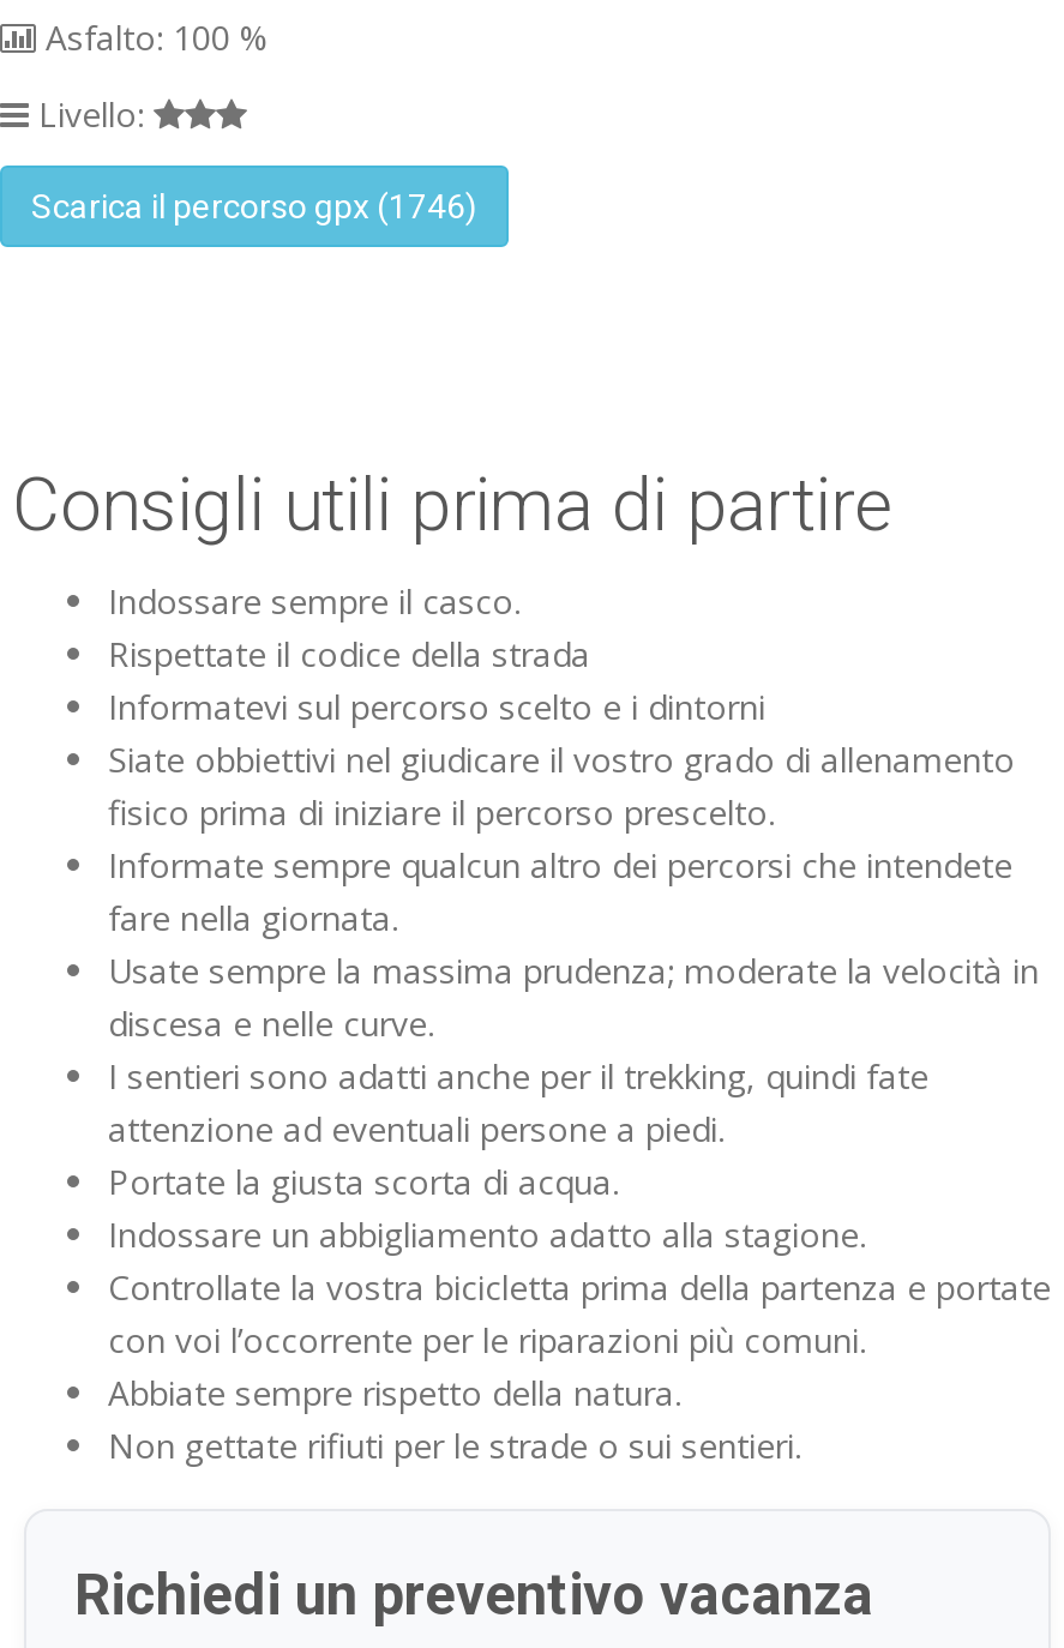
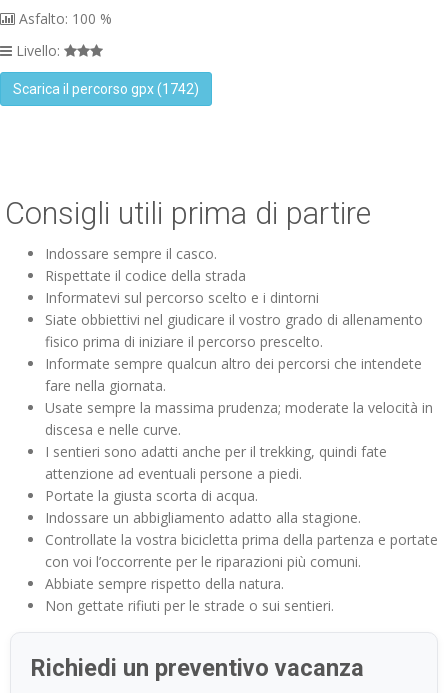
[31,187,477,225] Scarica il percorso gpx (1746) -> [13,81,199,97] Scarica il percorso gpx (1742)

